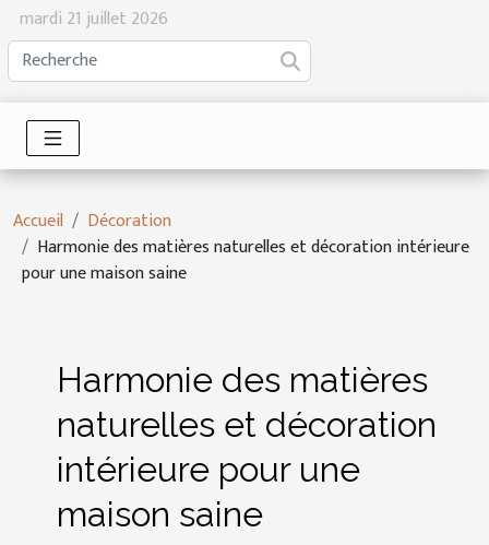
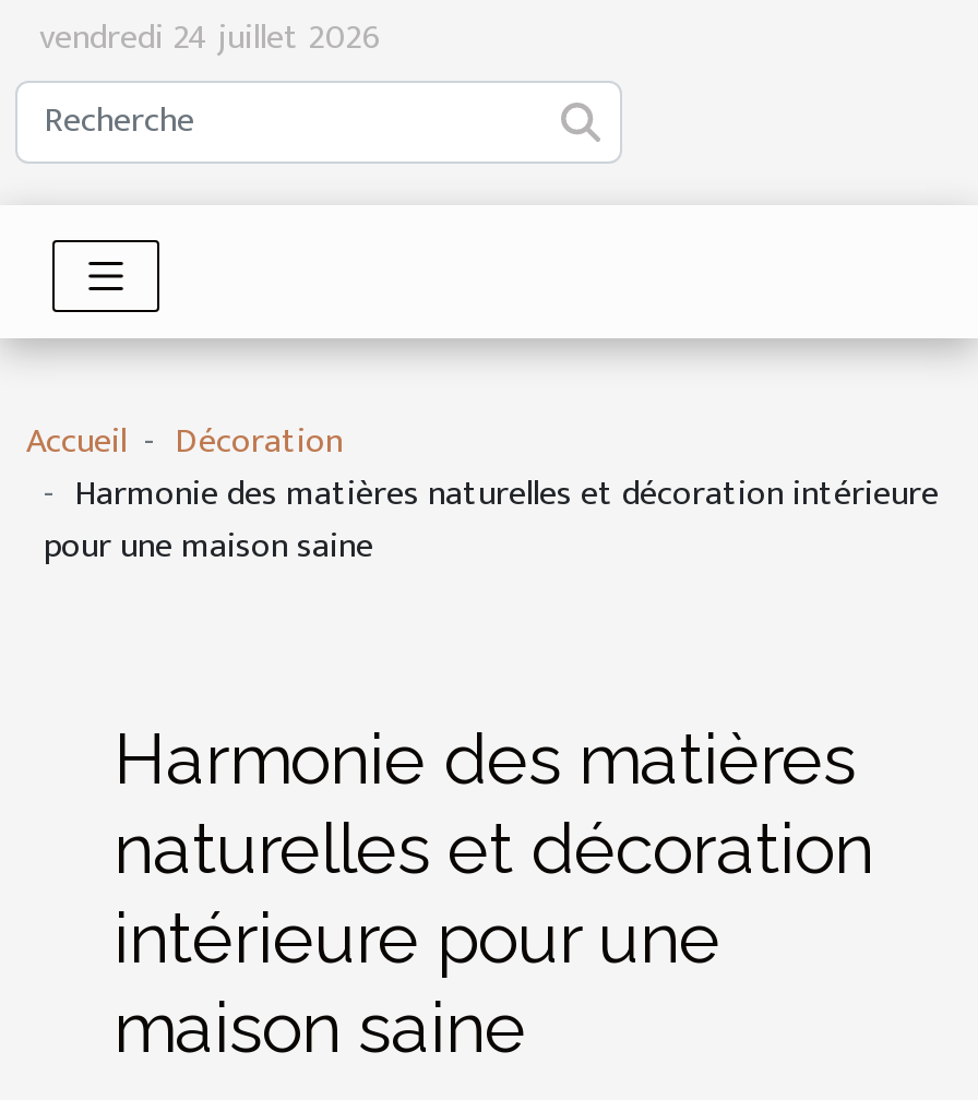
[20,4,168,34] mardi 21 juillet 2026 -> [39,9,382,68] vendredi 24 juillet 2026

